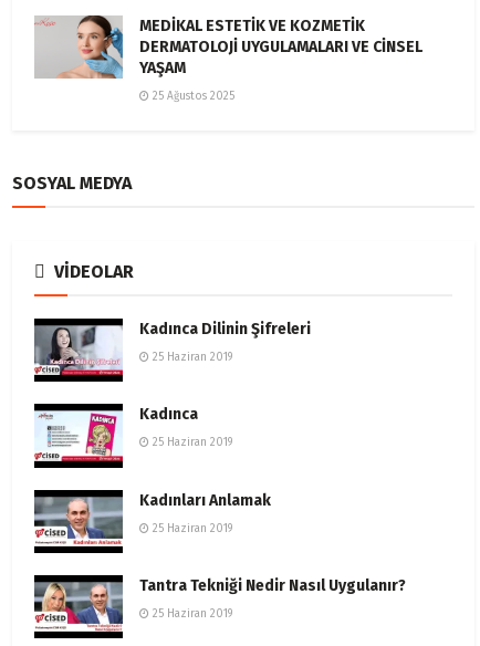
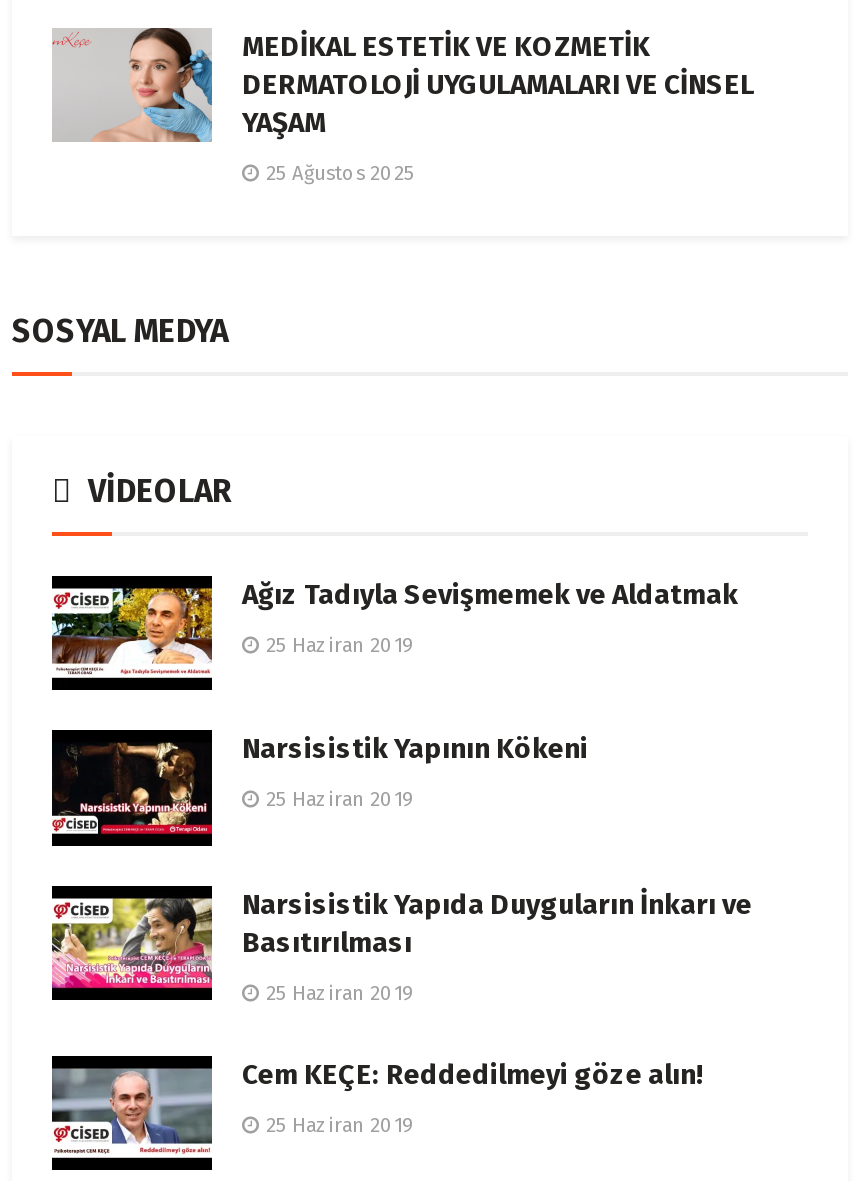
[33,320,311,376] [image] | Kadınca Dilinin Şifreleri -> [50,578,738,680] [image] | Ağız Tadıyla Sevişmemek ve Aldatmak
[34,405,198,461] [image] | Kadınca -> [50,733,588,834] [image] | Narsisistik Yapının Kökeni
[33,491,271,554] [image] | Kadınları Anlamak -> [50,887,752,1016] [image] | Narsisistik Yapıda Duyguların İnkarı ve | Basıtırılması
[34,576,406,632] [image] | Tantra Tekniği Nedir Nasıl Uygulanır? -> [54,1057,704,1158] [image] | Cem KEÇE: Reddedilmeyi göze alın!

